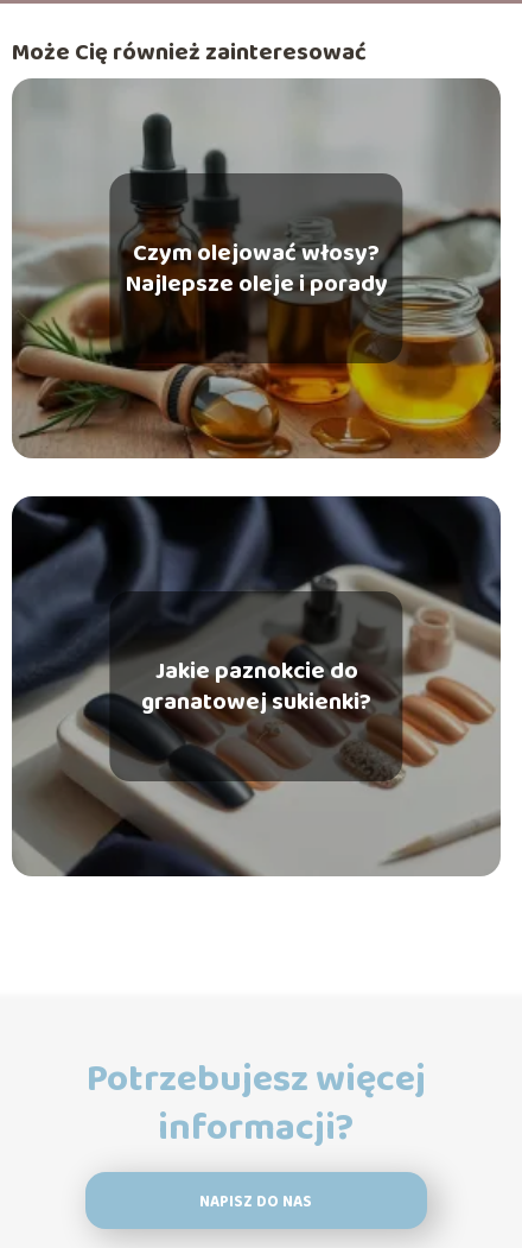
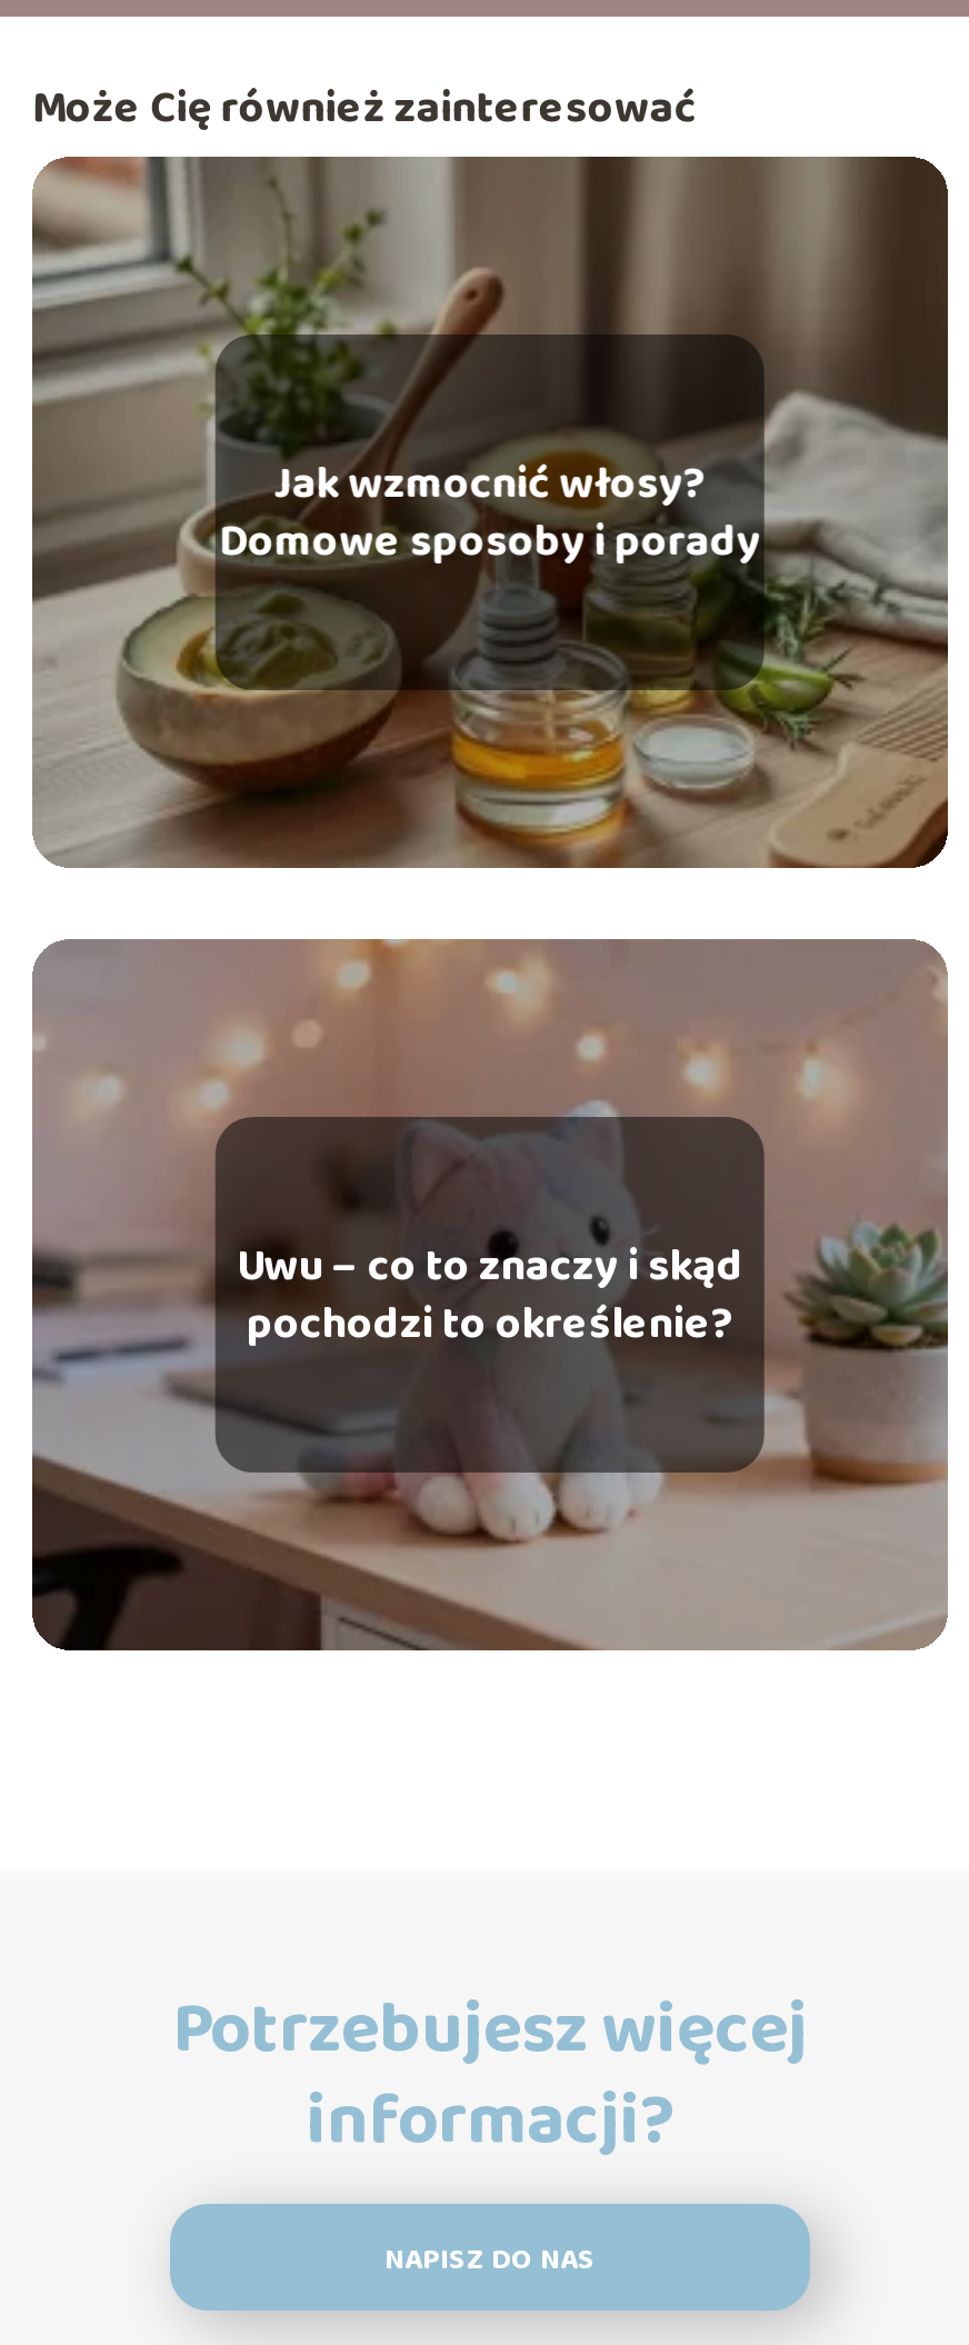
[12,78,502,458] [image] | Czym olejować włosy? | Najlepsze oleje i porady -> [32,157,950,868] [image] | Jak wzmocnić włosy? | Domowe sposoby i porady
[12,495,502,878] [image] | Jakie paznokcie do | granatowej sukienki? -> [30,937,950,1653] [image] | Uwu – co to znaczy i skąd | pochodzi to określenie?

